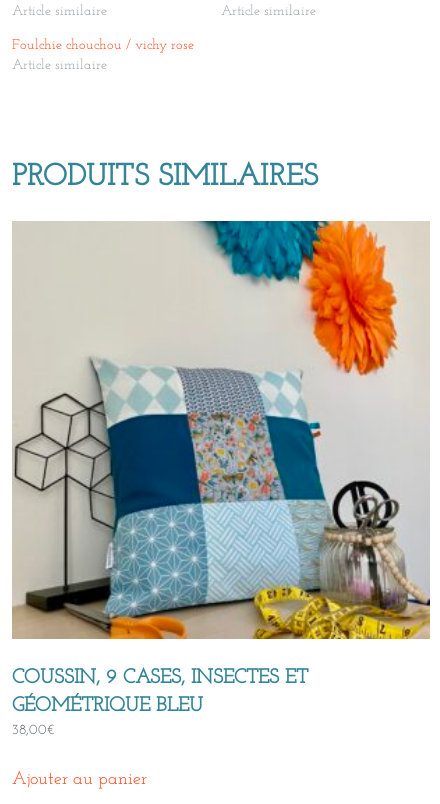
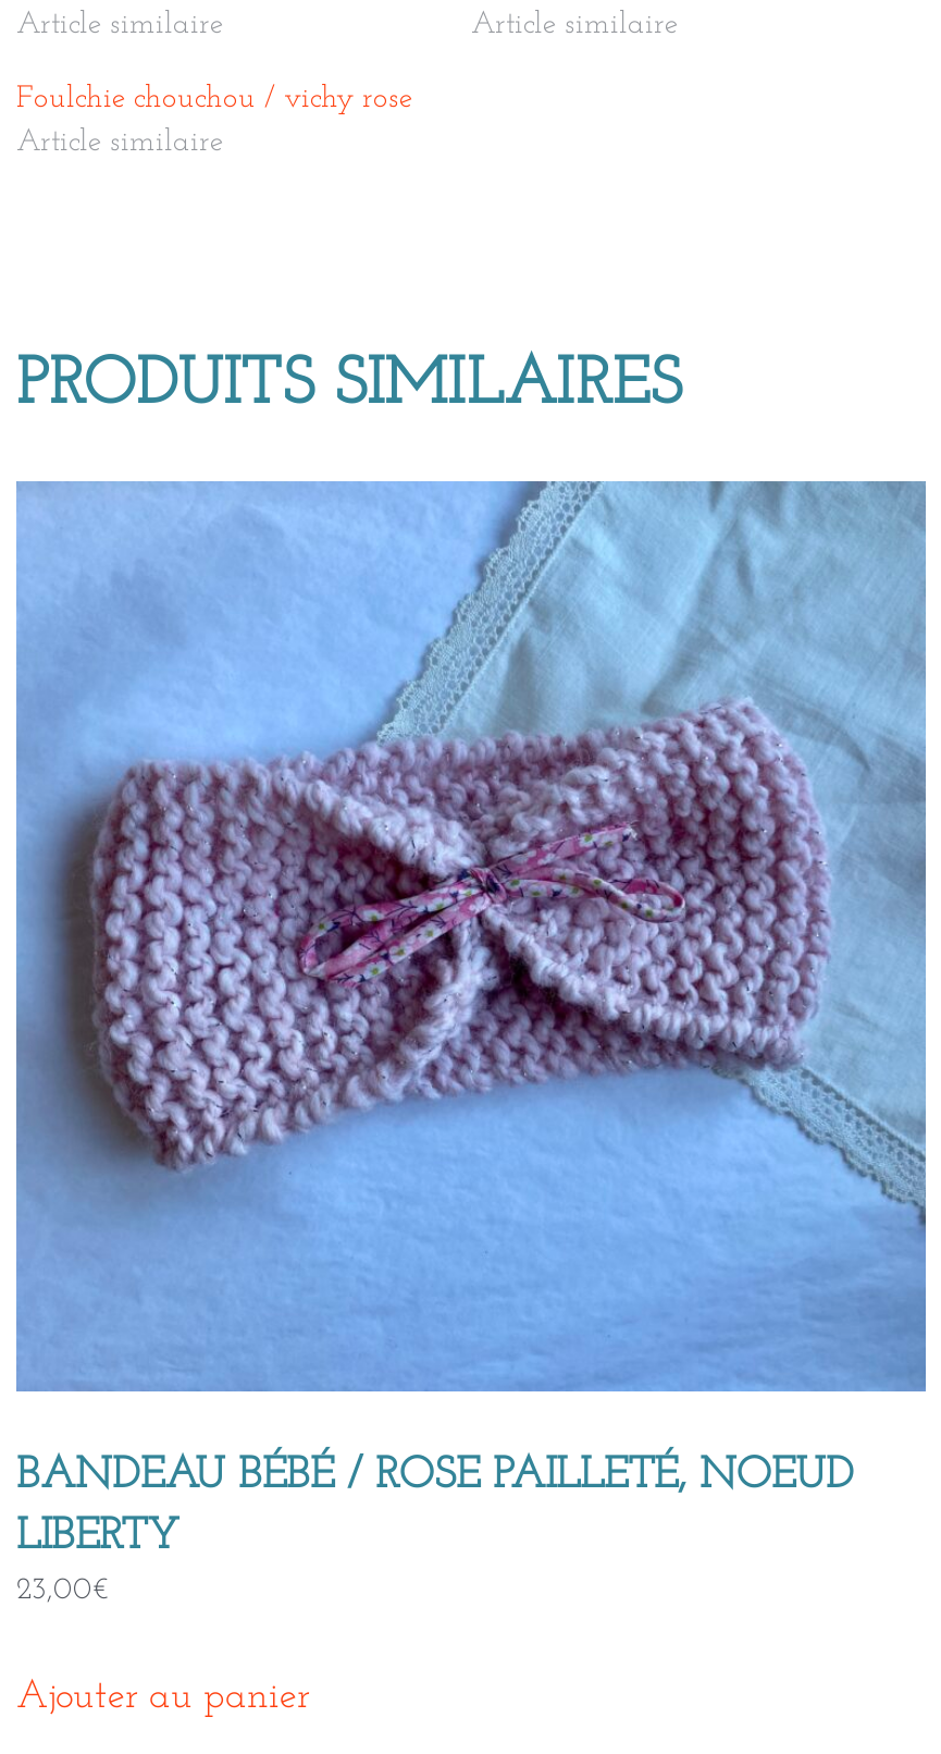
[12,220,431,738] [image] | COUSSIN, 9 CASES, INSECTES ET | GÉOMÉTRIQUE BLEU | 38,00€ -> [14,479,928,1607] [image] | BANDEAU BÉBÉ / ROSE PAILLETÉ, NOEUD | LIBERTY | 23,00€

